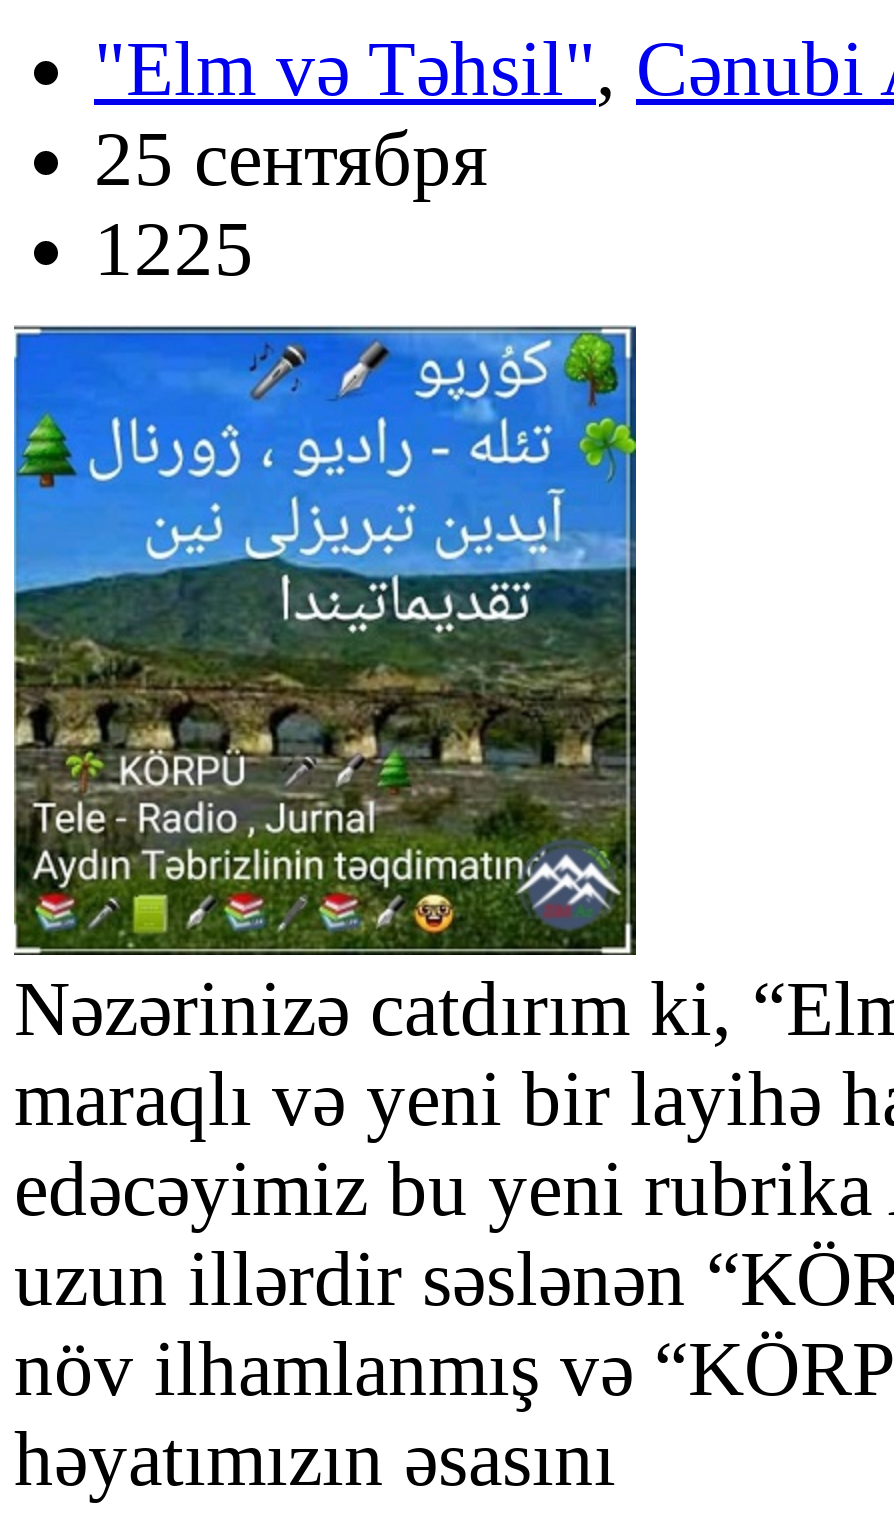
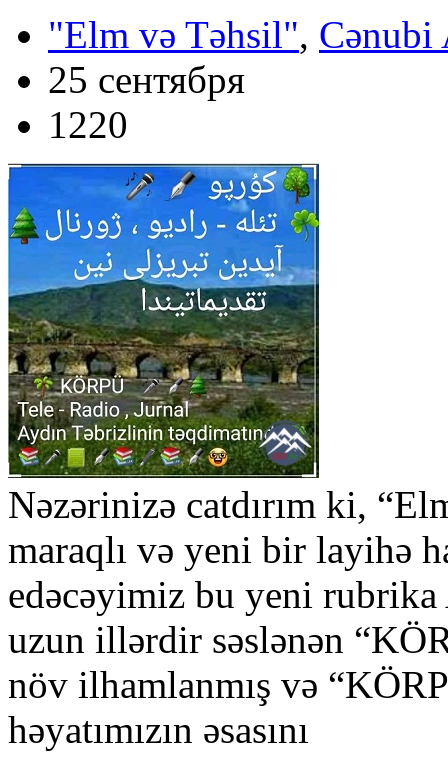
[94,205,254,291] 1225 -> [48,103,128,146] 1220

